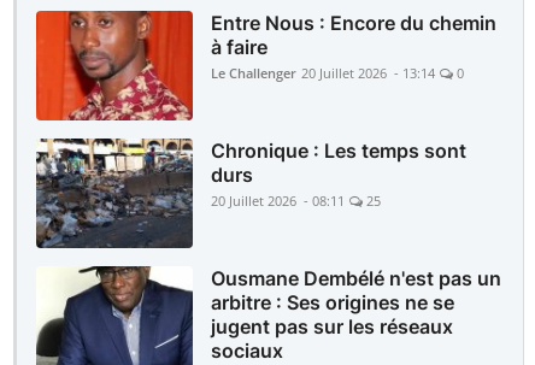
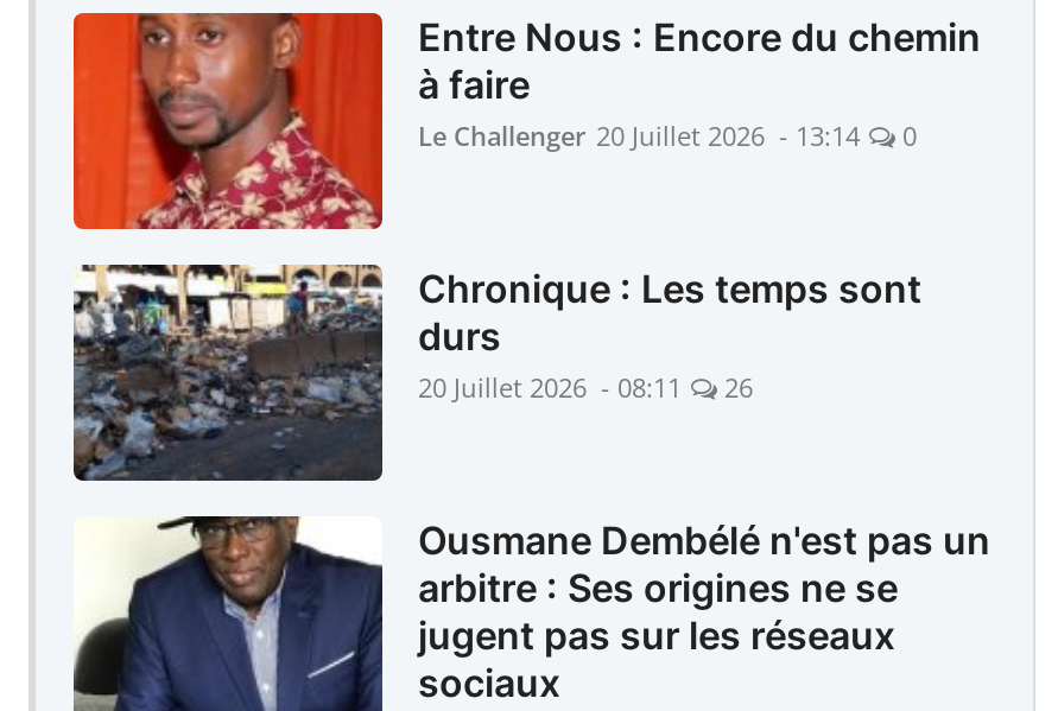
[211,191,381,209] 20 Juillet 2026 - 08:11 25 -> [418,369,753,404] 20 Juillet 2026 - 08:11 26

